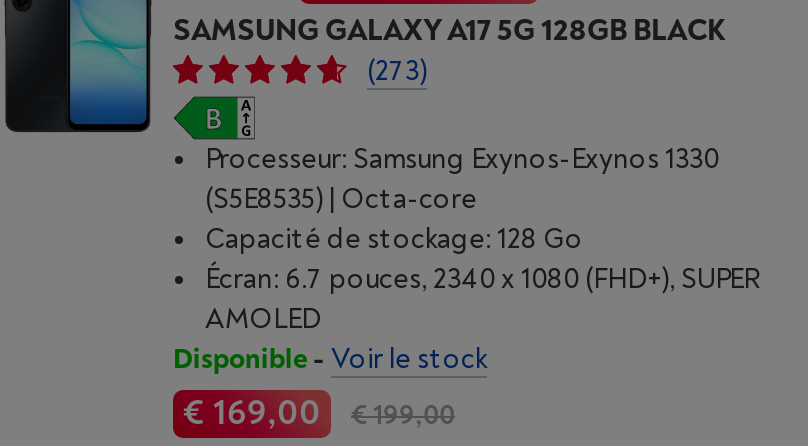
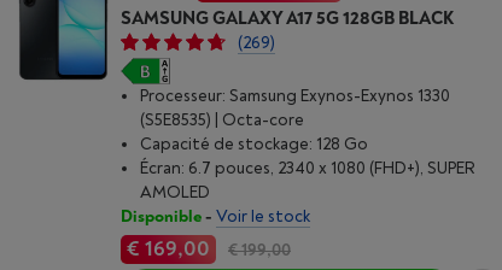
[367,55,427,89] (273) -> [238,33,275,54] (269)

